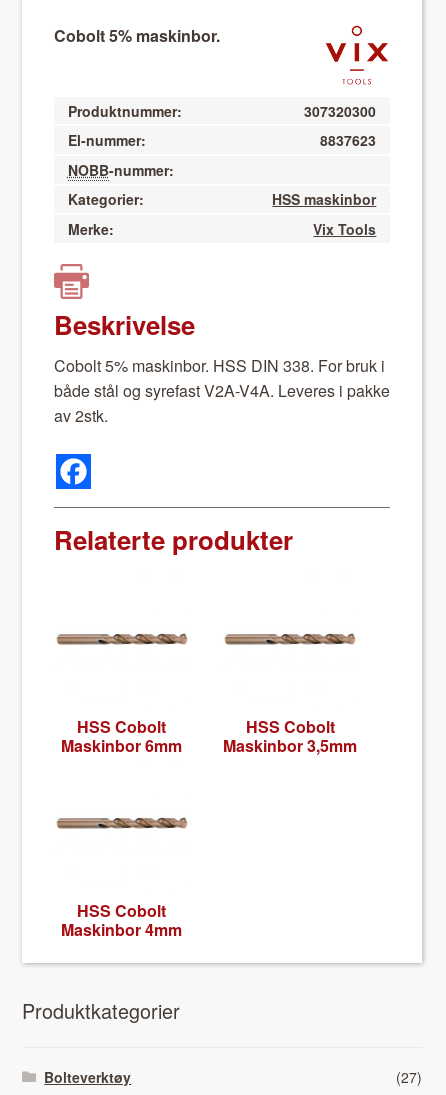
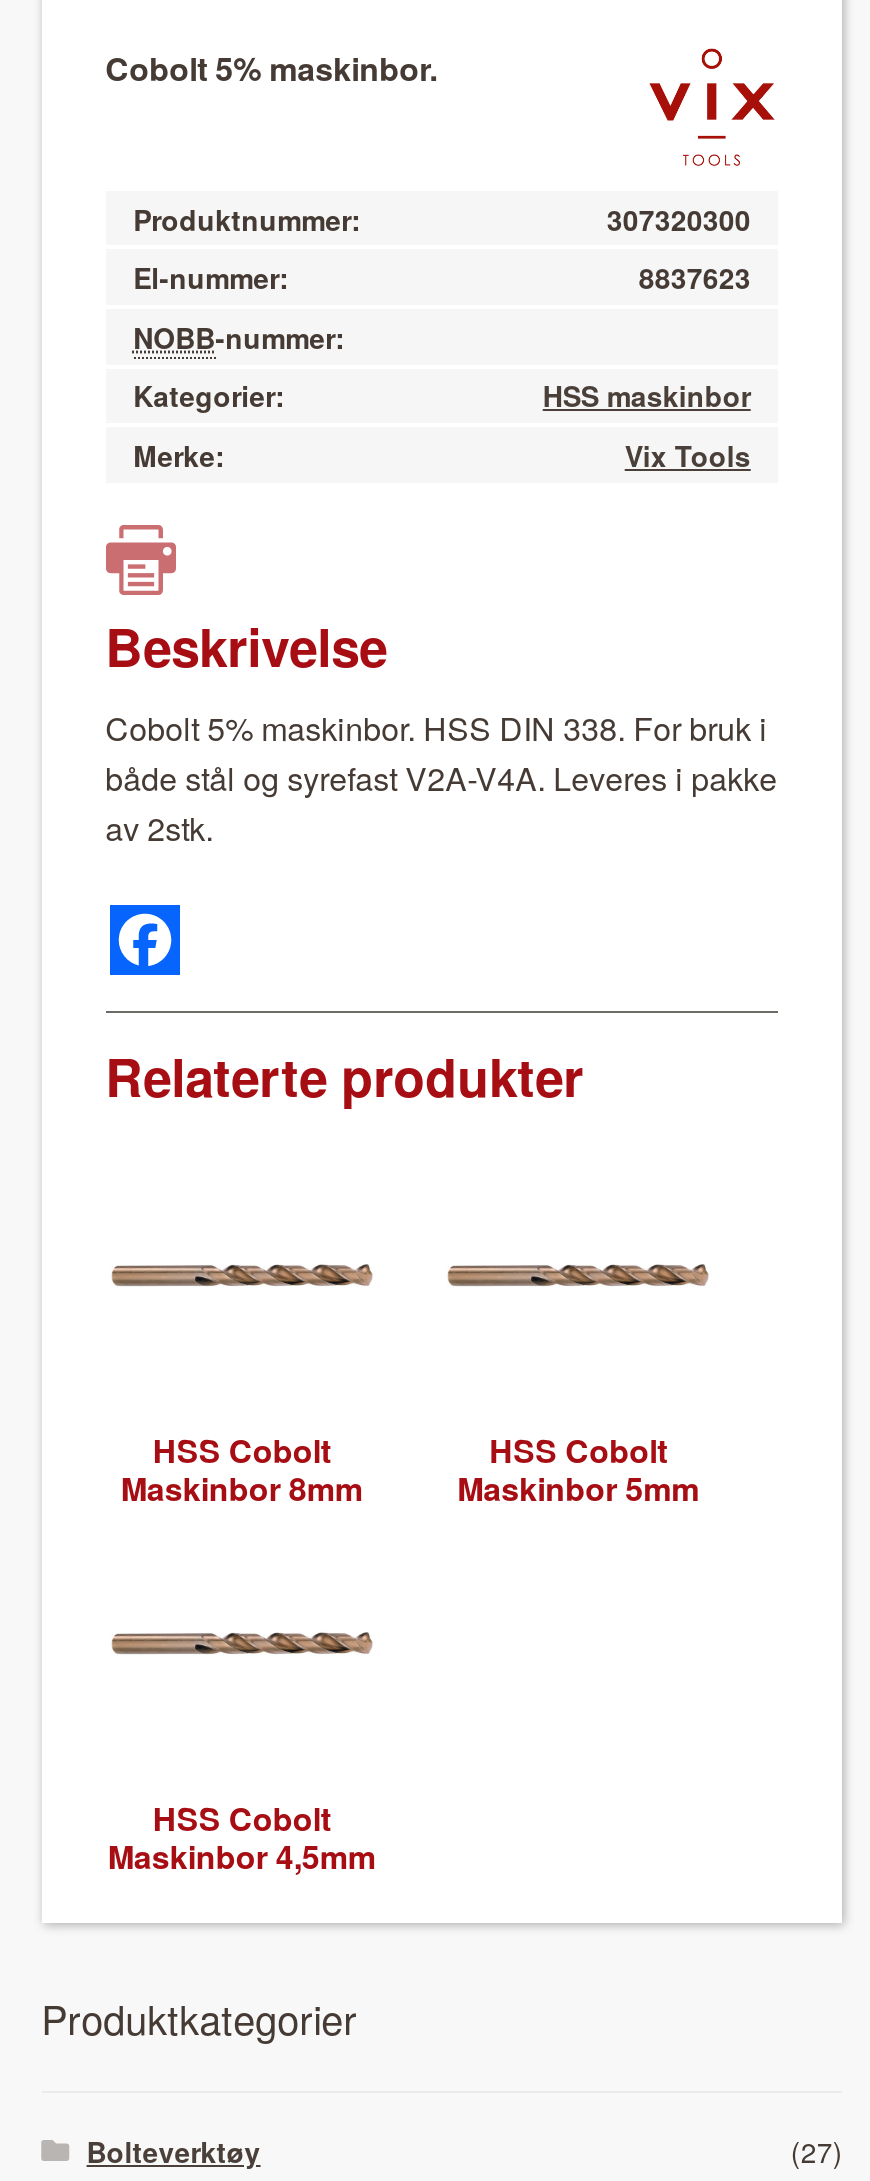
[61,734,182,757] Maskinbor 6mm -> [121,1465,363,1511] Maskinbor 8mm
[223,734,357,757] Maskinbor 3,5mm -> [457,1465,699,1511] Maskinbor 5mm
[61,918,182,941] Maskinbor 4mm -> [108,1833,376,1879] Maskinbor 4,5mm

